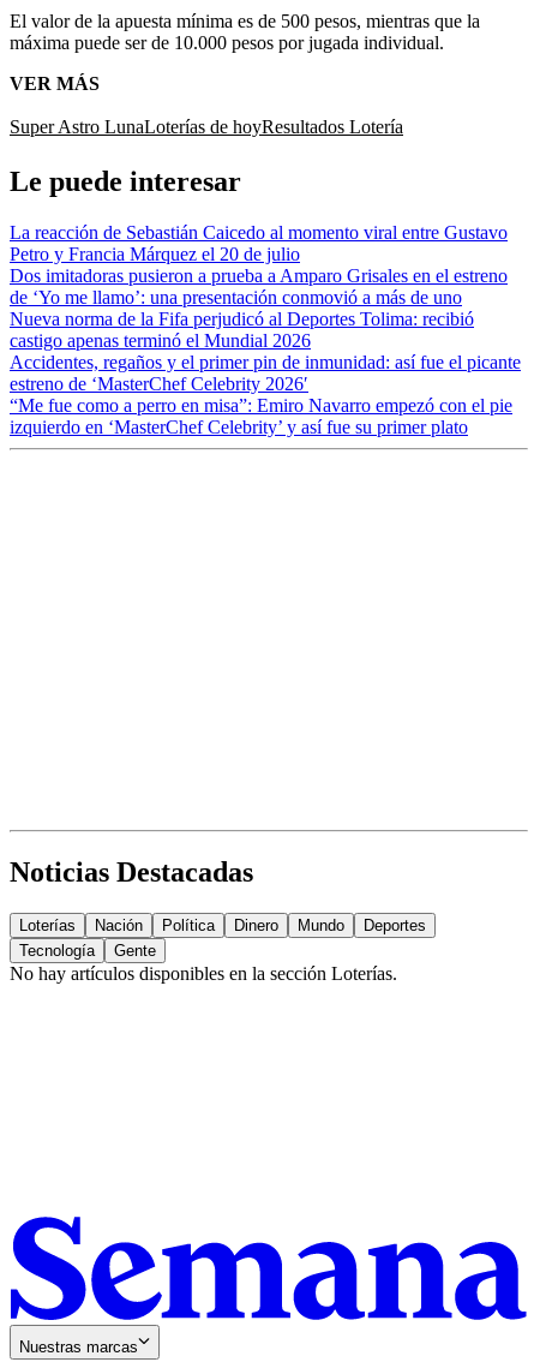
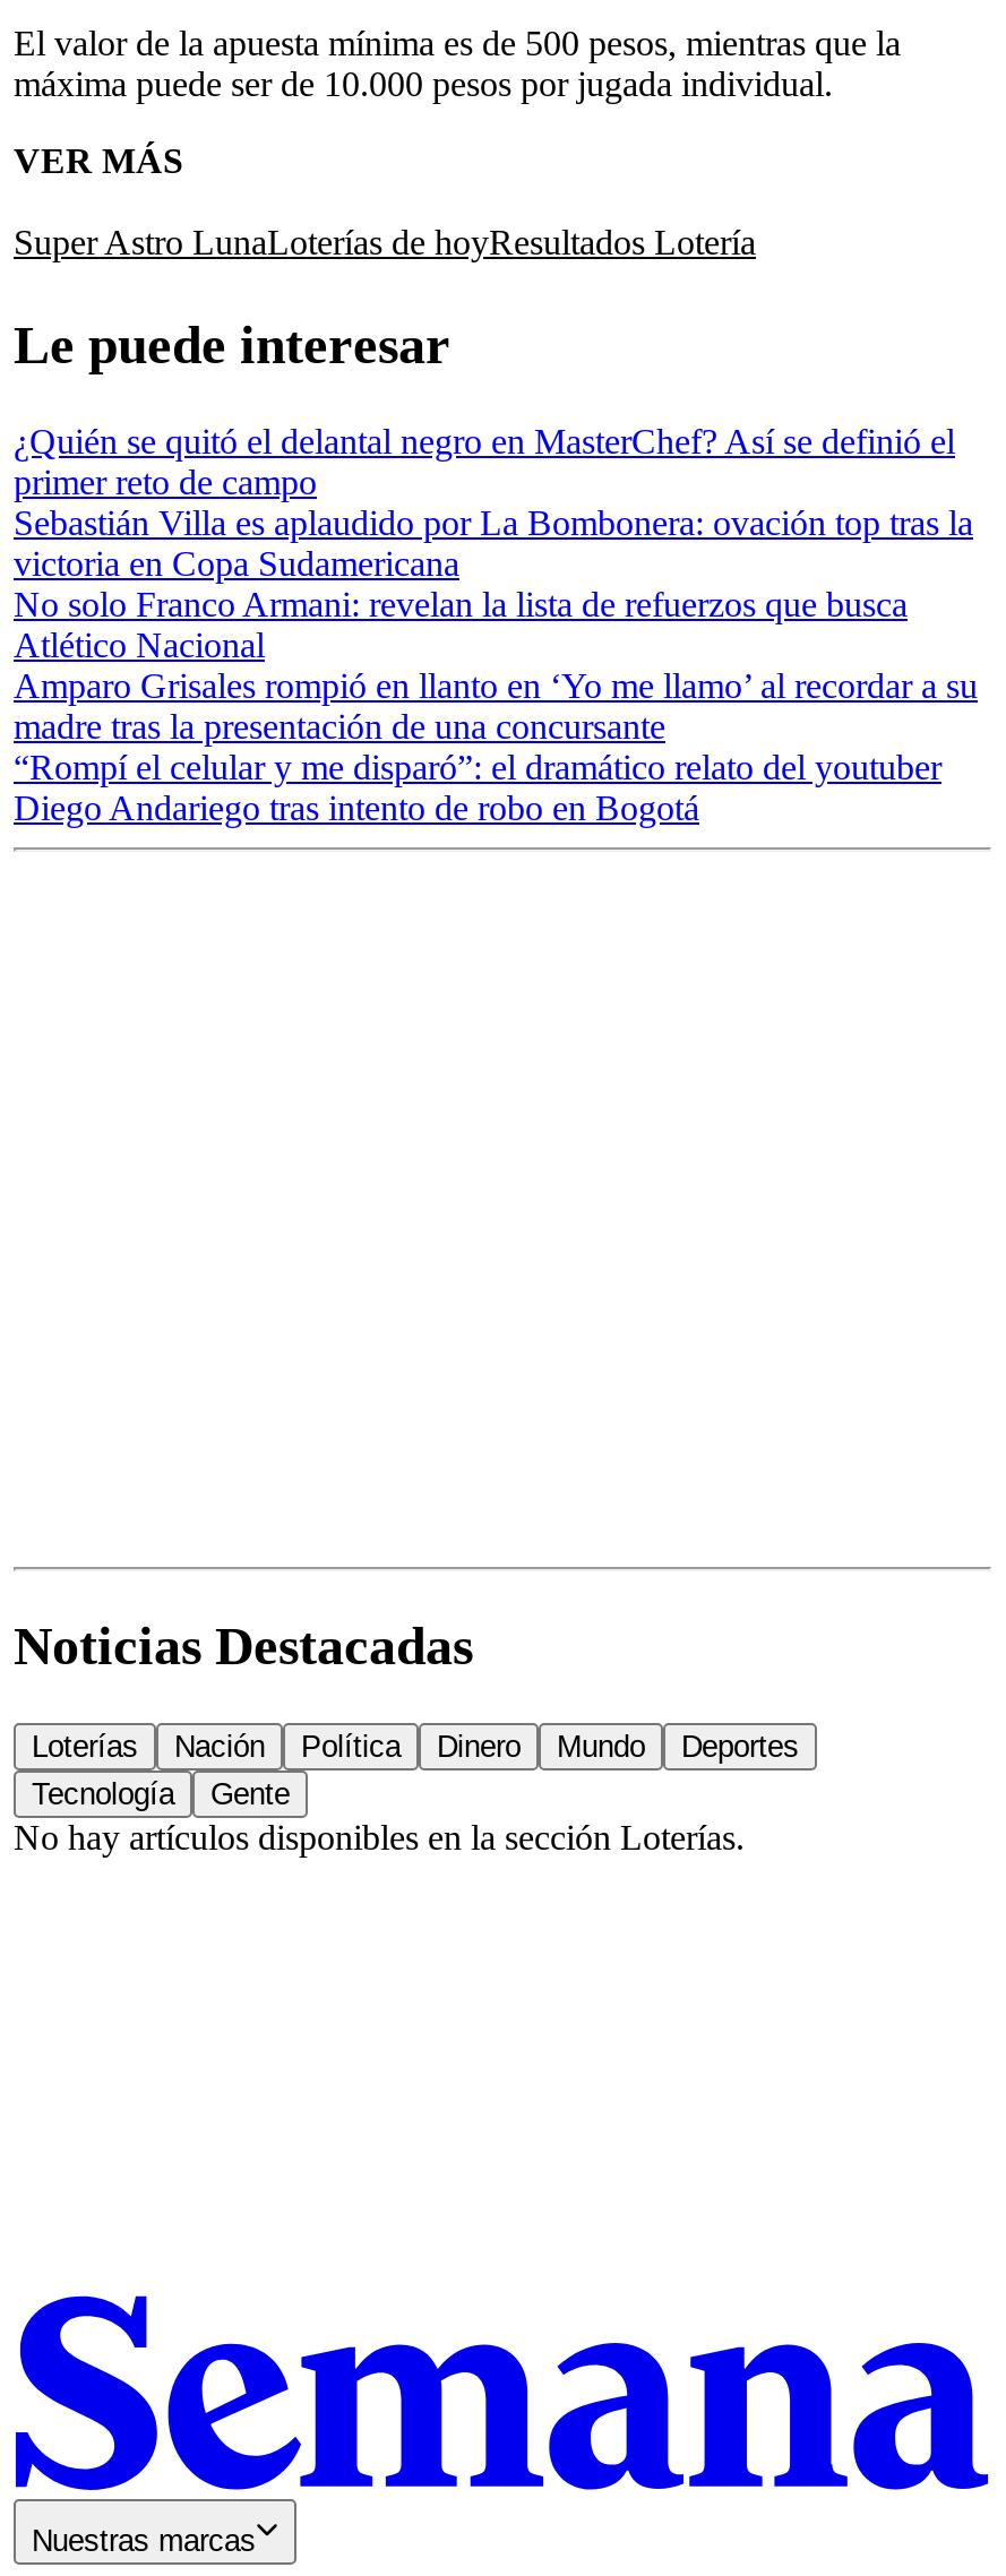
[10,222,521,437] La reacción de Sebastián Caicedo al momento viral entre Gustavo | Petro y Francia Márquez el 20 de julio | Dos imitadoras pusieron a prueba a Amparo Grisales en el estreno | de ‘Yo me llamo’: una presentación conmovió a más de uno | Nueva norma de la Fifa perjudicó al Deportes Tolima: recibió | castigo apenas terminó el Mundial 2026 | Accidentes, regaños y el primer pin de inmunidad: así fue el picante | estreno de ‘MasterChef Celebrity 2026′ | “Me fue como a perro en misa”: Emiro Navarro empezó con el pie | izquierdo en ‘MasterChef Celebrity’ y así fue su primer plato -> [14,422,978,827] ¿Quién se quitó el delantal negro en MasterChef? Así se definió el | primer reto de campo | Sebastián Villa es aplaudido por La Bombonera: ovación top tras la | victoria en Copa Sudamericana | No solo Franco Armani: revelan la lista de refuerzos que busca | Atlético Nacional | Amparo Grisales rompió en llanto en ‘Yo me llamo’ al recordar a su | madre tras la presentación de una concursante | “Rompí el celular y me disparó”: el dramático relato del youtuber | Diego Andariego tras intento de robo en Bogotá

